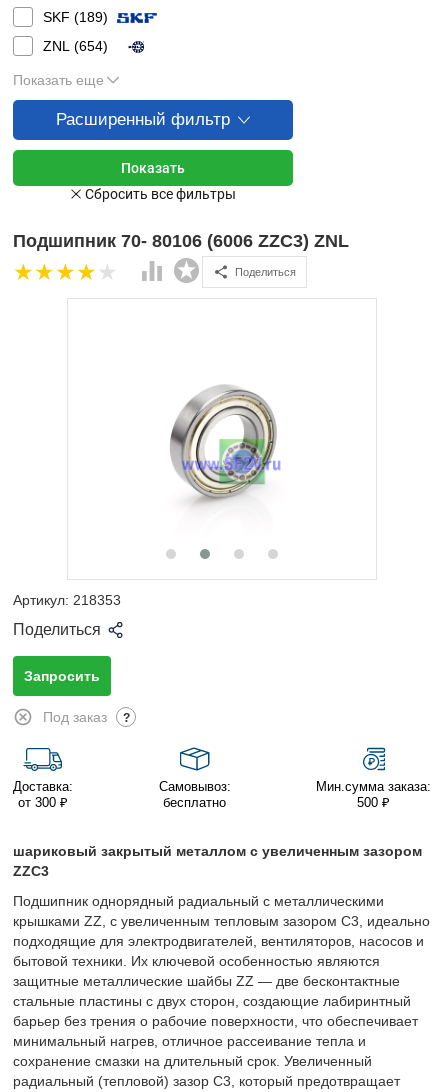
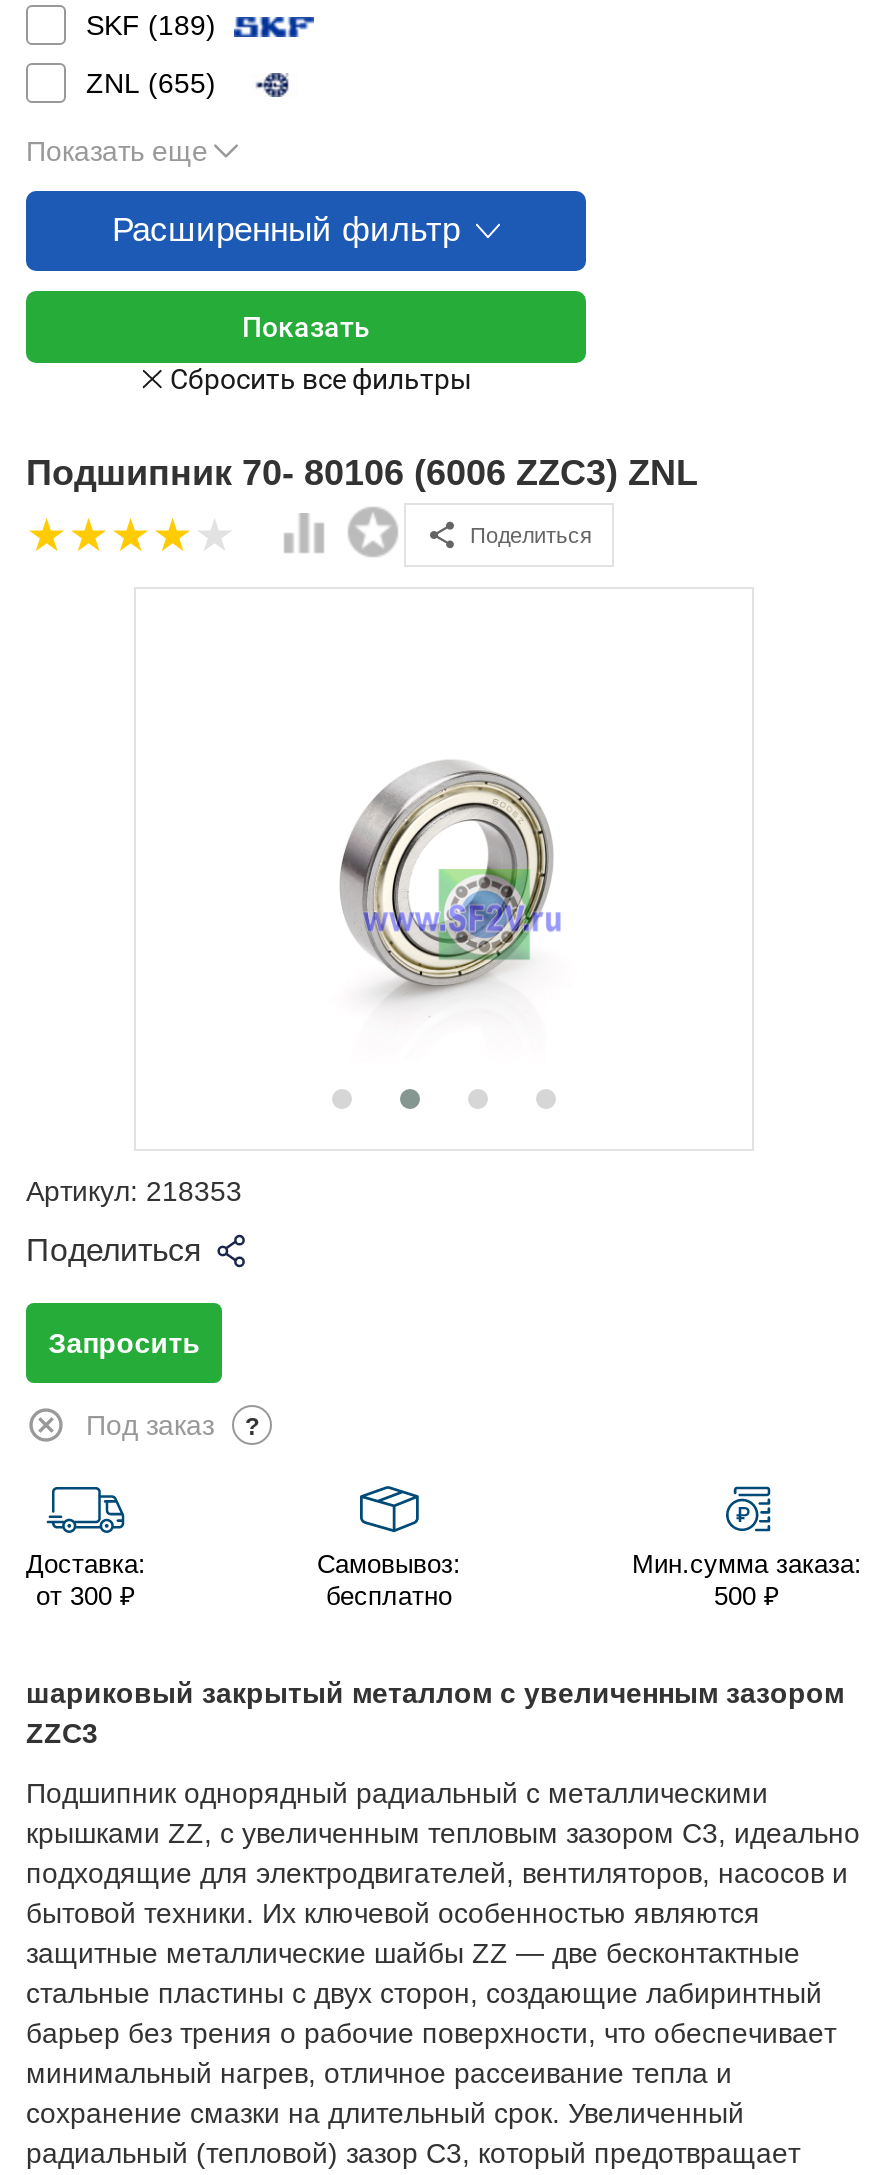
[43,38,108,54] ZNL (654) -> [86,67,216,99] ZNL (655)

